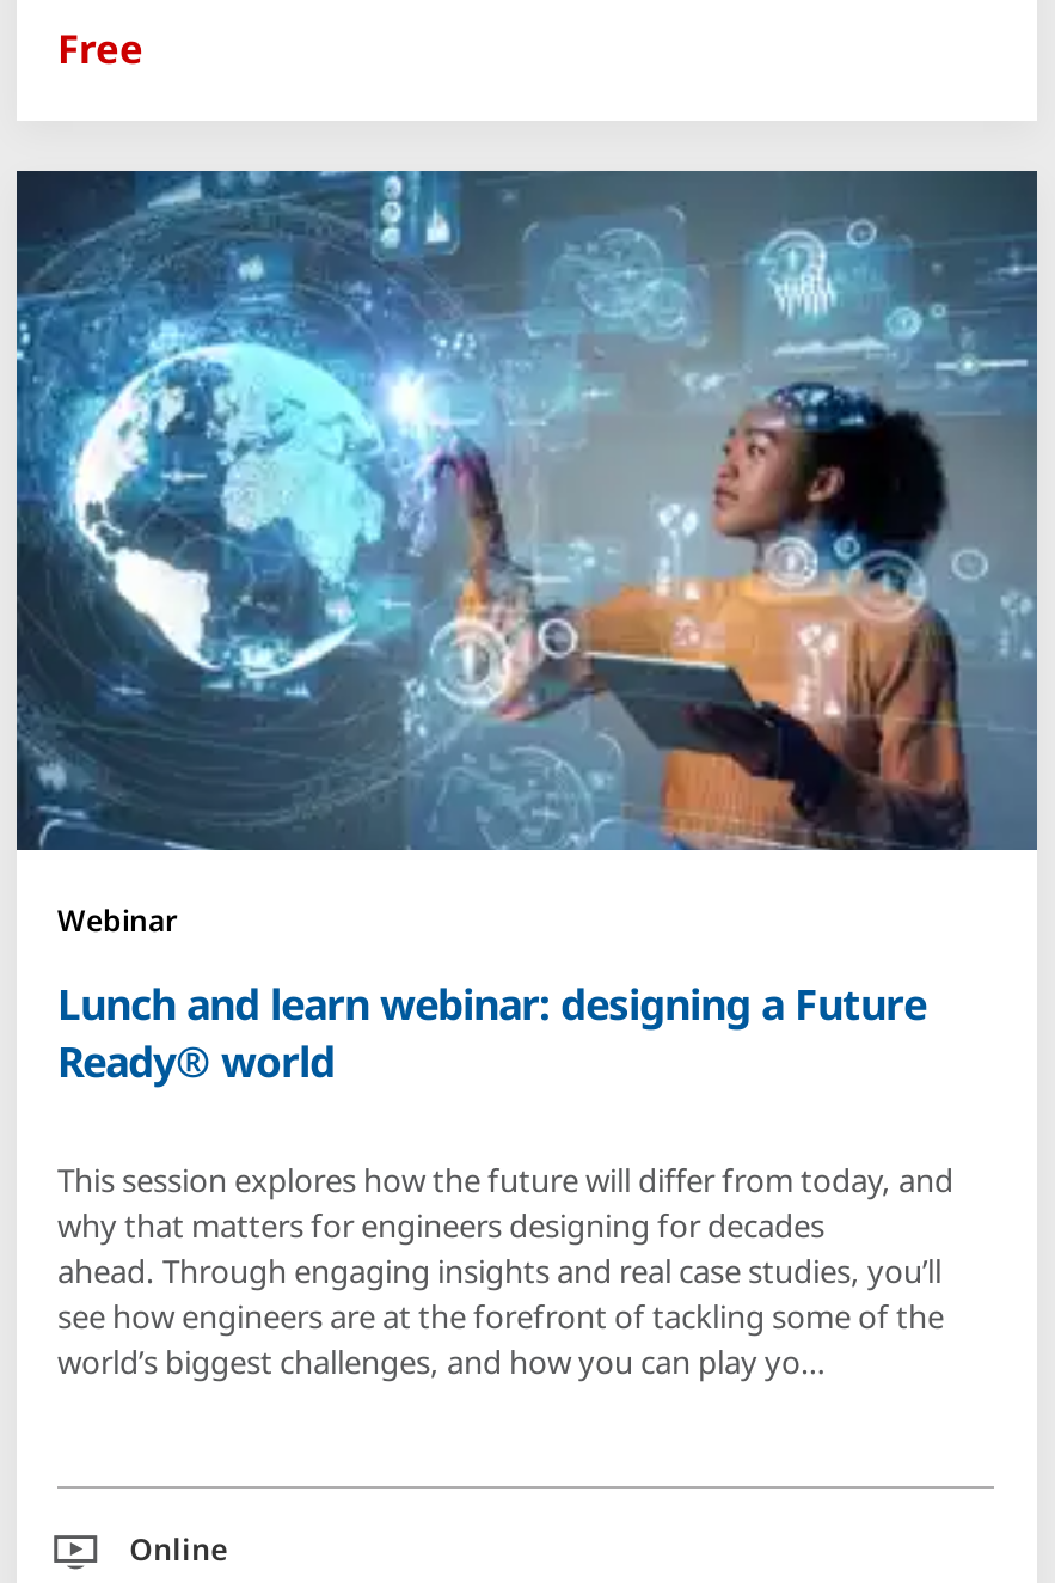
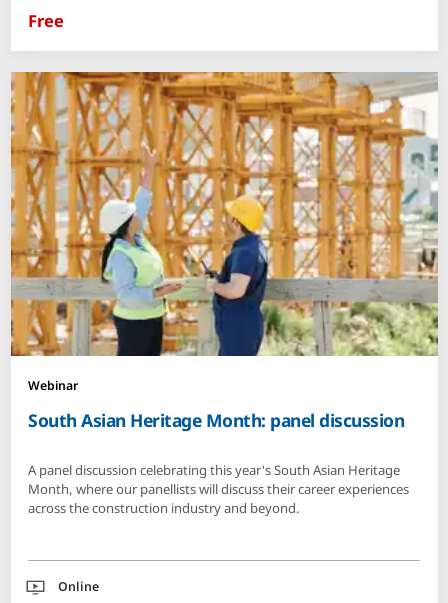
[14,169,1039,852] [image] -> [10,71,439,357] [image]
[57,974,926,1088] Lunch and learn webinar: designing a Future | Ready® world -> [28,408,404,432] South Asian Heritage Month: panel discussion
[57,1158,953,1383] This session explores how the future will differ from today, and | why that matters for engineers designing for decades | ahead. Through engaging insights and real case studies, you’ll | see how engineers are at the forefront of tackling some of the | world’s biggest challenges, and how you can play yo… -> [28,461,409,517] A panel discussion celebrating this year's South Asian Heritage | Month, where our panellists will discuss their career experiences | across the construction industry and beyond.

